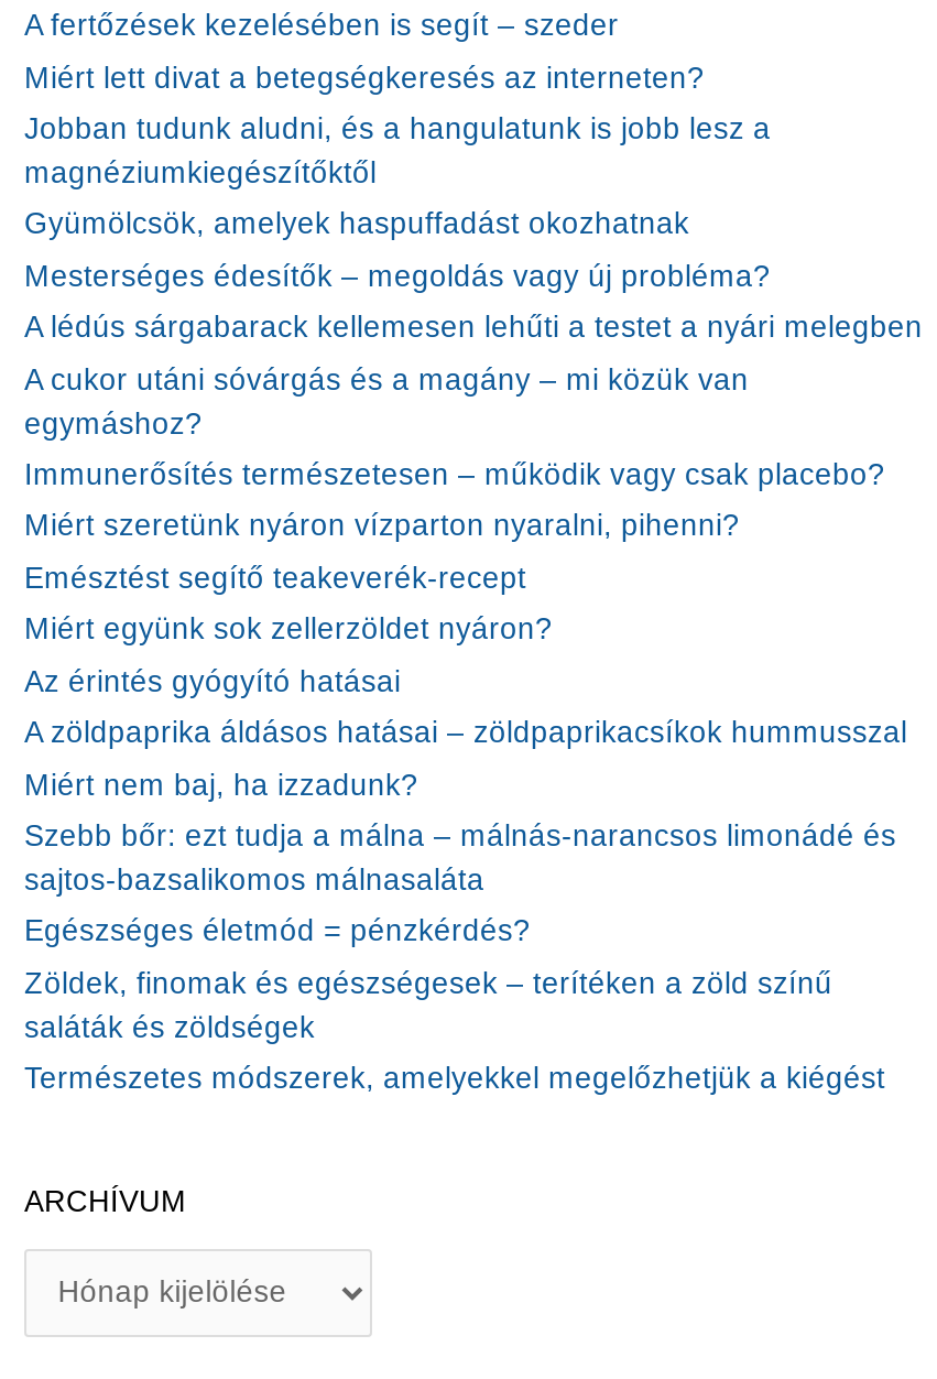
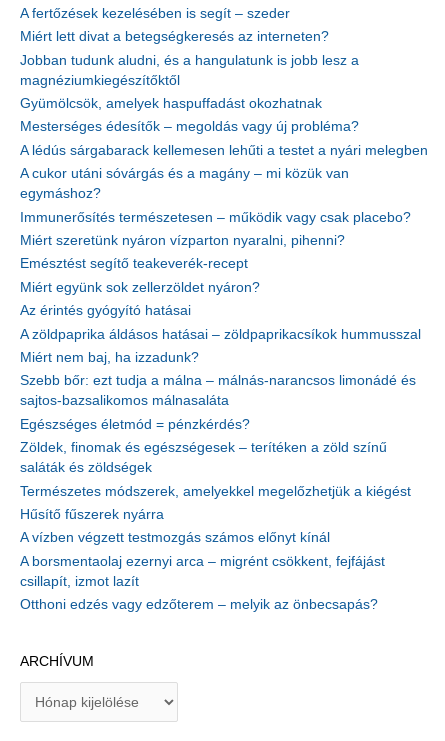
none -> [20,507,385,612] Hűsítő fűszerek nyárra | A vízben végzett testmozgás számos előnyt kínál | A borsmentaolaj ezernyi arca – migrént csökkent, fejfájást | csillapít, izmot lazít | Otthoni edzés vagy edzőterem – melyik az önbecsapás?

